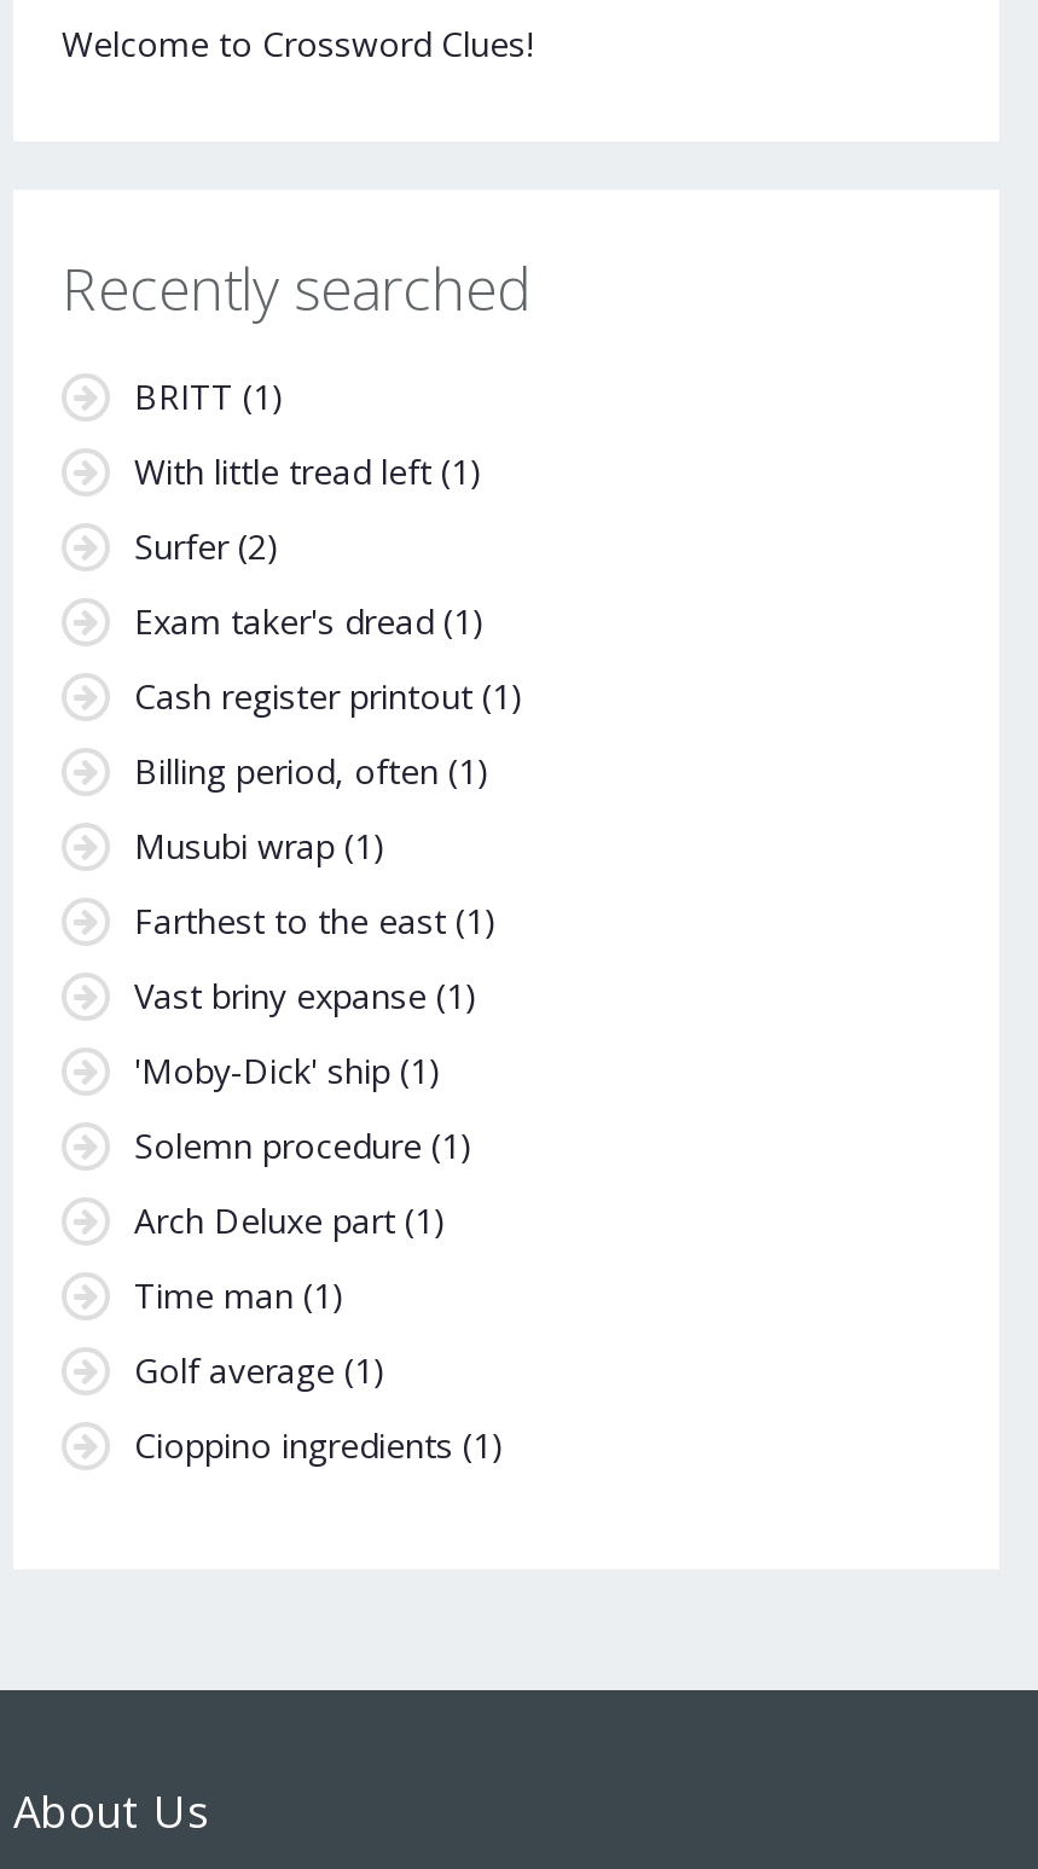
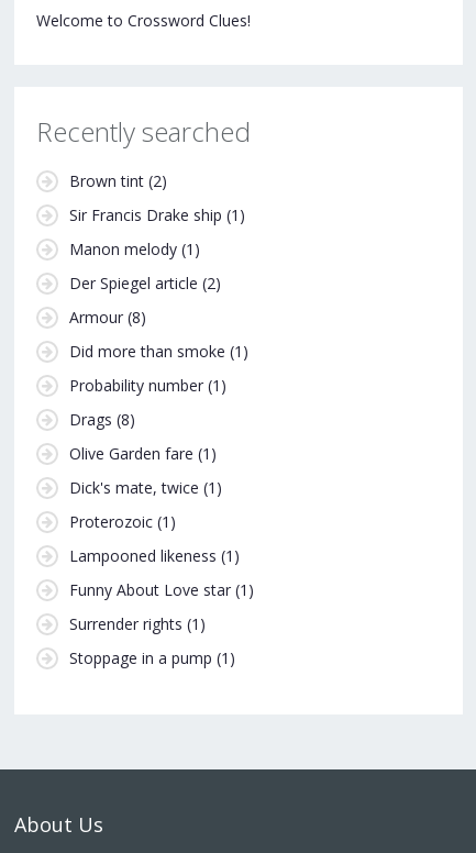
[134,373,284,419] BRITT (1) -> [69,170,167,191] Brown tint (2)
[134,448,482,494] With little tread left (1) -> [69,204,245,225] Sir Francis Drake ship (1)
[134,523,279,569] Surfer (2) -> [69,239,200,259] Manon melody (1)
[134,598,485,644] Exam taker's dread (1) -> [69,273,221,293] Der Spiegel article (2)
[134,673,523,719] Cash register printout (1) -> [69,307,146,328] Armour (8)
[134,748,489,794] Billing period, often (1) -> [69,341,248,362] Did more than smoke (1)
[134,823,385,869] Musubi wrap (1) -> [69,375,226,396] Probability number (1)
[134,898,497,944] Farthest to the east (1) -> [69,409,135,430] Drags (8)
[134,973,477,1018] Vast briny expanse (1) -> [69,443,217,464] Olive Garden fare (1)
[134,1047,441,1093] 'Moby-Dick' ship (1) -> [69,477,222,498] Dick's mate, twice (1)
[134,1122,472,1168] Solemn procedure (1) -> [69,511,176,532] Proterozoic (1)
[134,1197,446,1243] Arch Deluxe part (1) -> [69,545,240,566] Lampooned likeness (1)
[134,1272,344,1318] Time man (1) -> [69,579,254,600] Funny About Love star (1)
[134,1347,385,1393] Golf average (1) -> [69,613,206,634] Surrender rights (1)
[134,1422,504,1468] Cioppino ingredients (1) -> [69,647,235,668] Stoppage in a pump (1)

